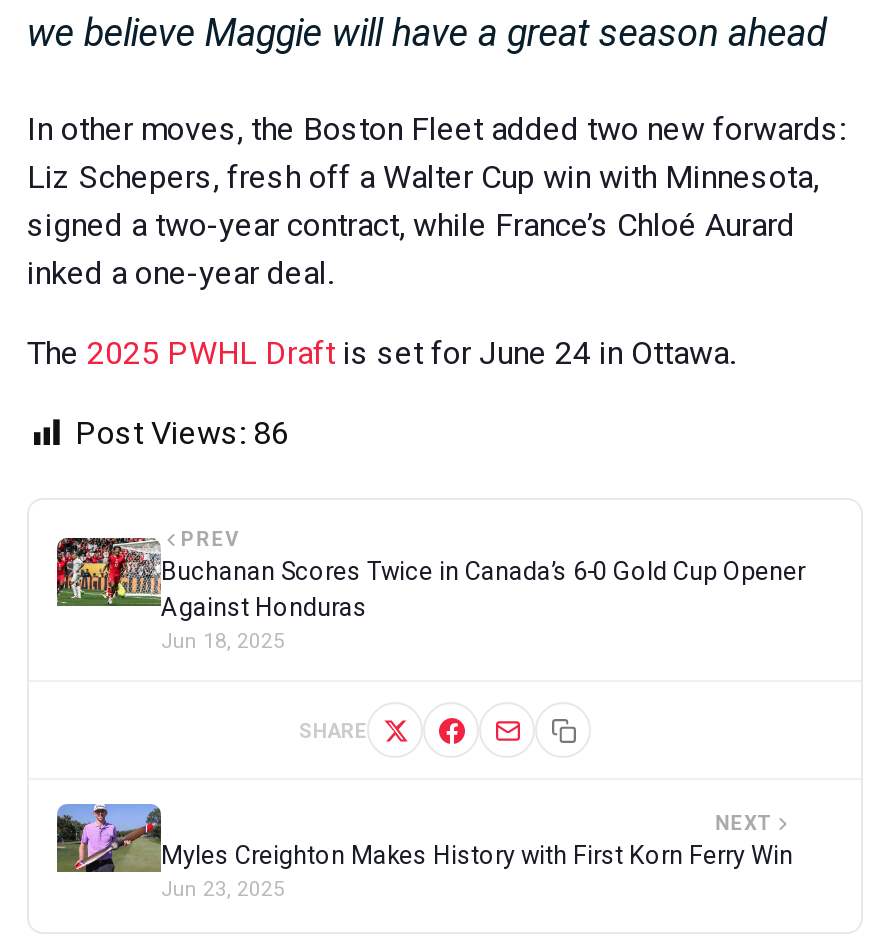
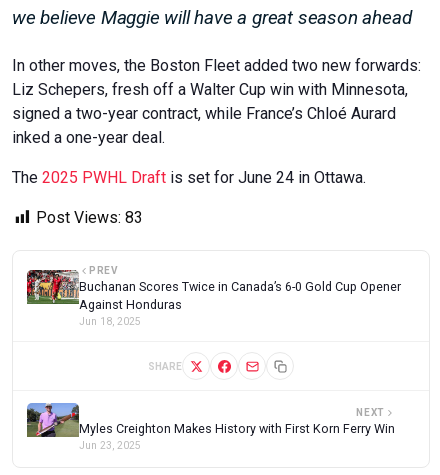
[75,414,289,452] Post Views: 86 -> [36,208,143,227] Post Views: 83

